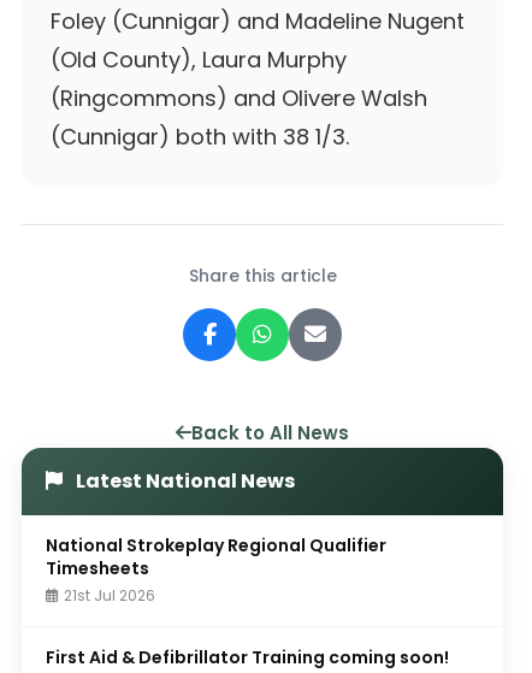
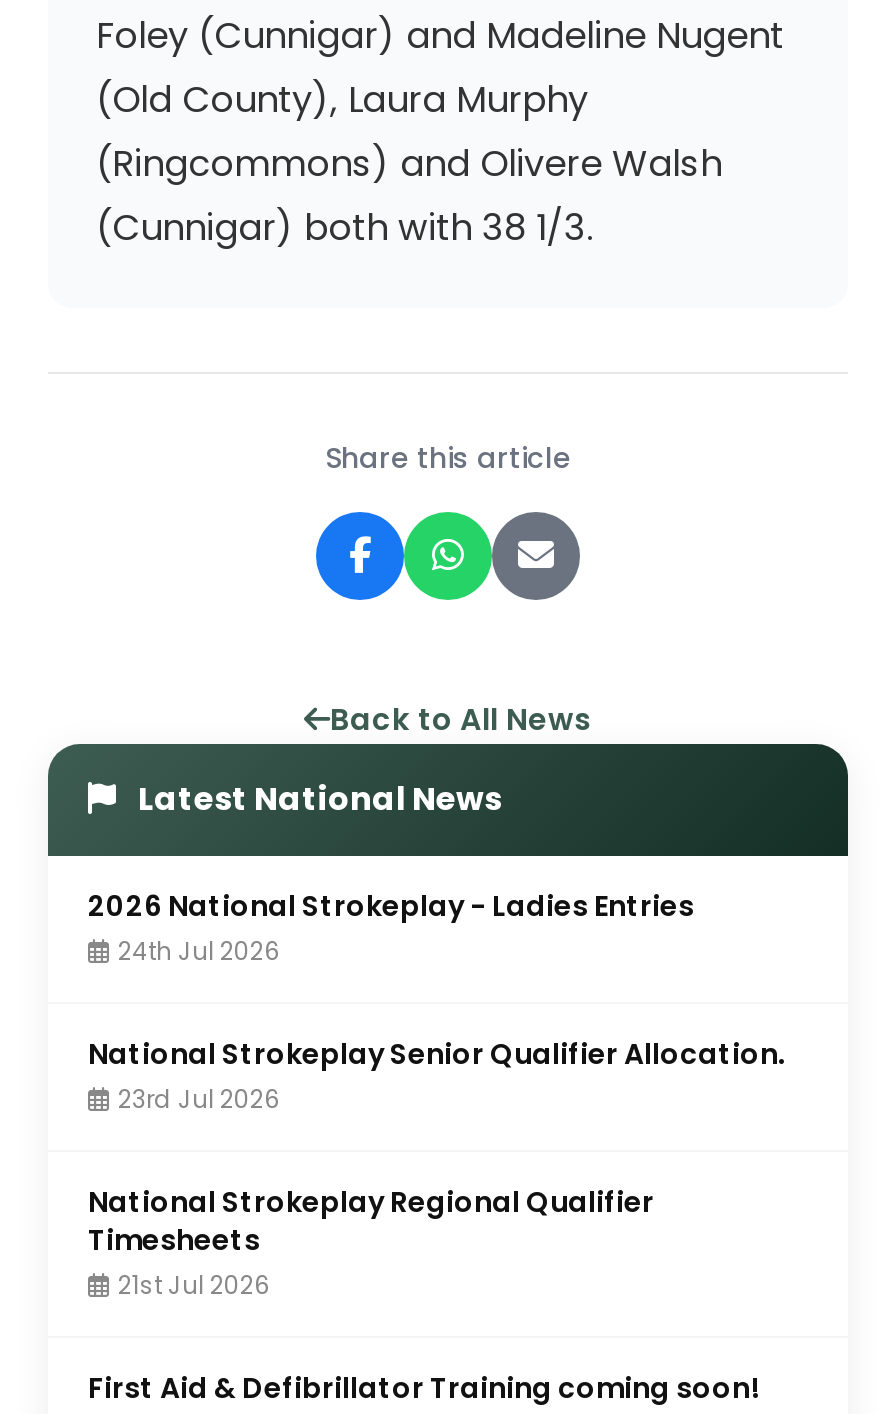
none -> [88,886,786,1116] 2026 National Strokeplay - Ladies Entries | 24th Jul 2026 | National Strokeplay Senior Qualifier Allocation. | 23rd Jul 2026

